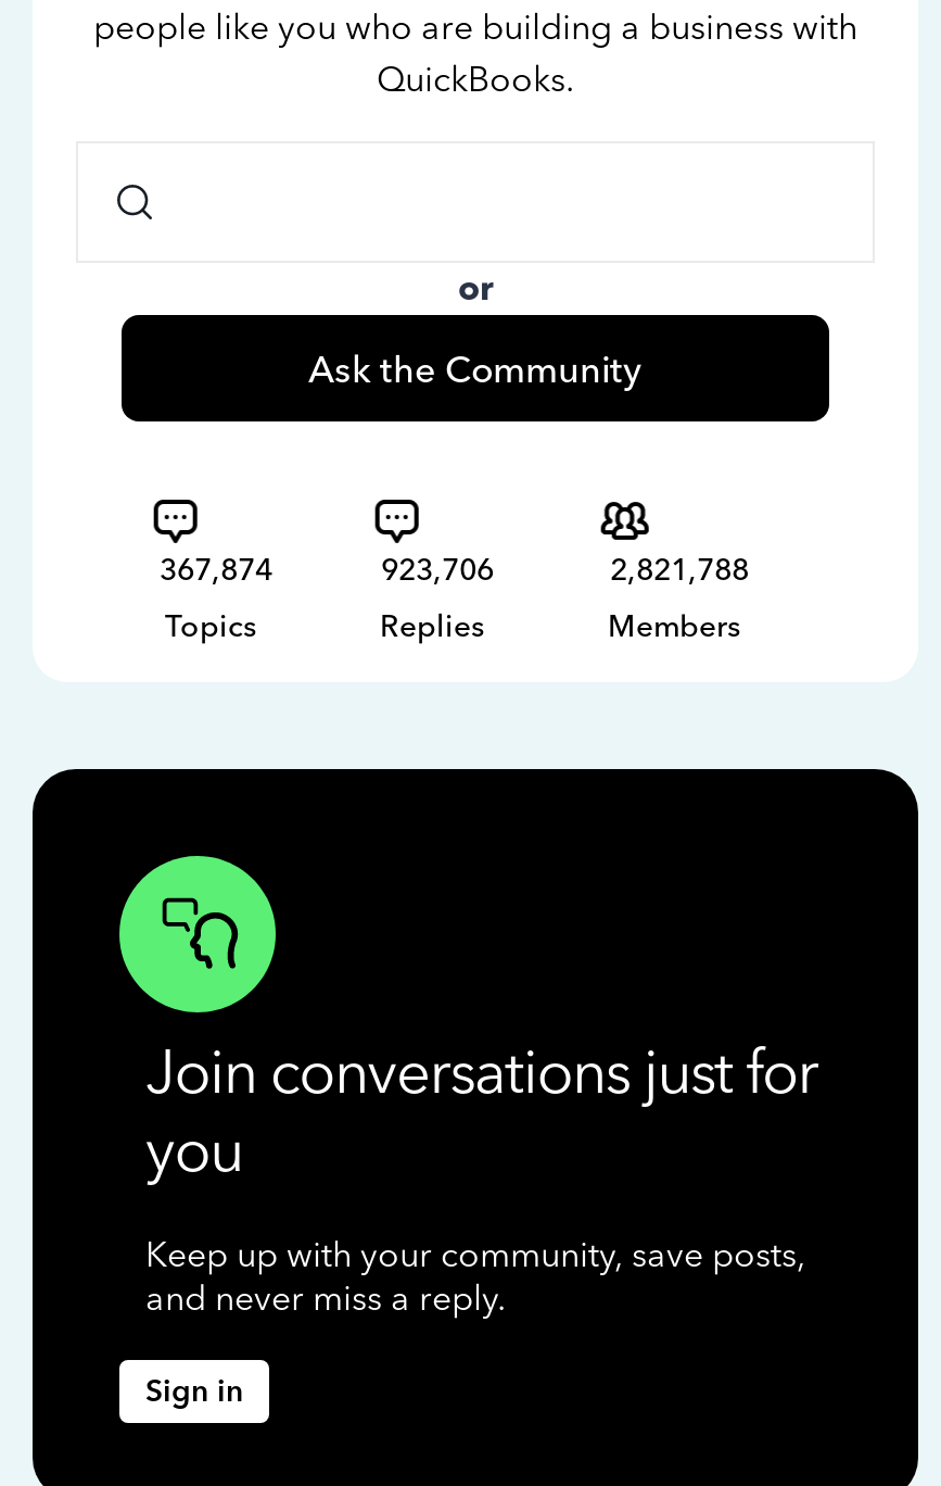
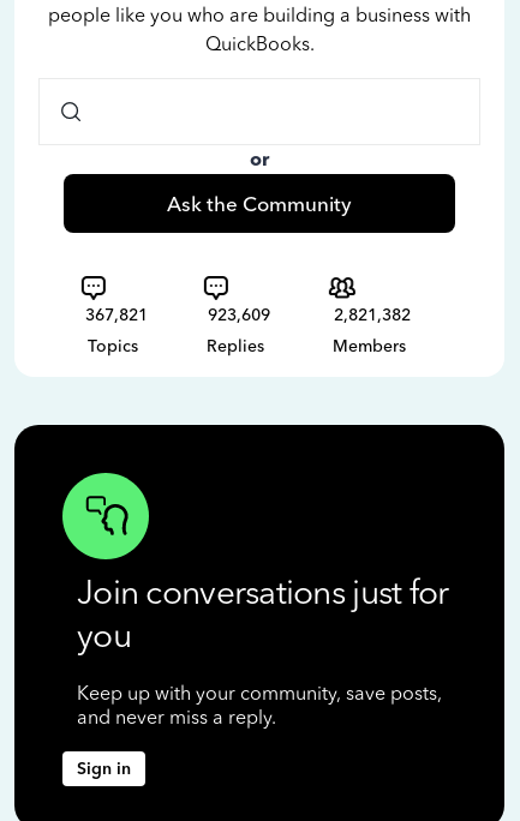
[160,552,272,589] 367,874 -> [85,305,147,325] 367,821
[381,552,494,589] 923,706 -> [207,305,270,325] 923,609
[610,552,749,589] 2,821,788 -> [334,305,411,325] 2,821,382

